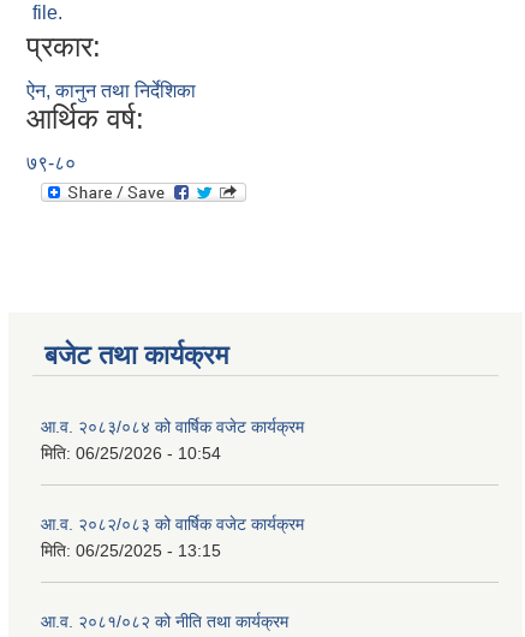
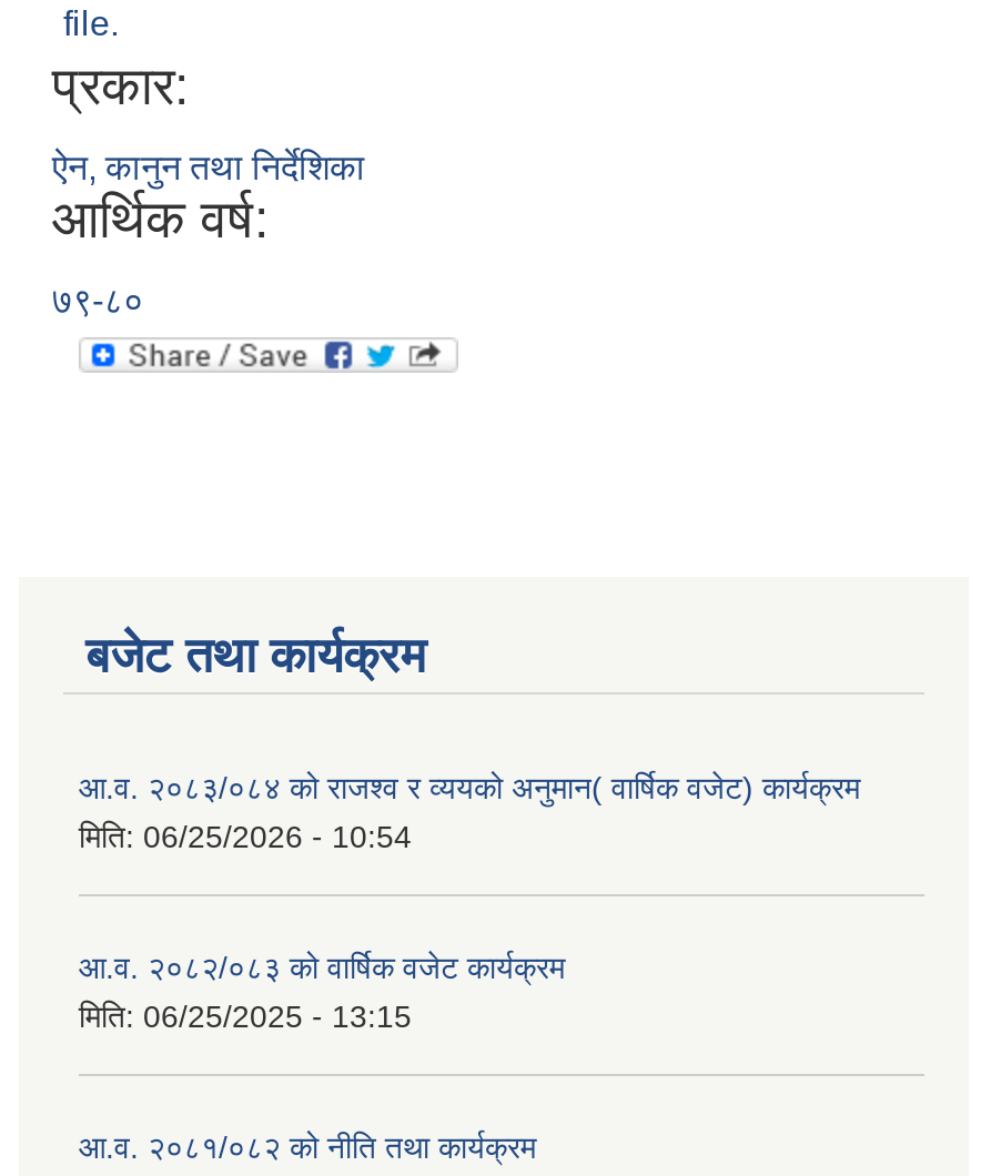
[41,417,304,437] आ.व. २०८३/०८४ को वार्षिक वजेट कार्यक्रम -> [79,771,860,806] आ.व. २०८३/०८४ को राजश्व र व्ययको अनुमान( वार्षिक वजेट) कार्यक्रम

